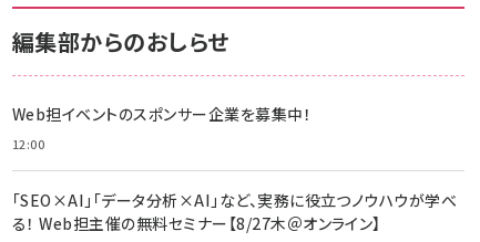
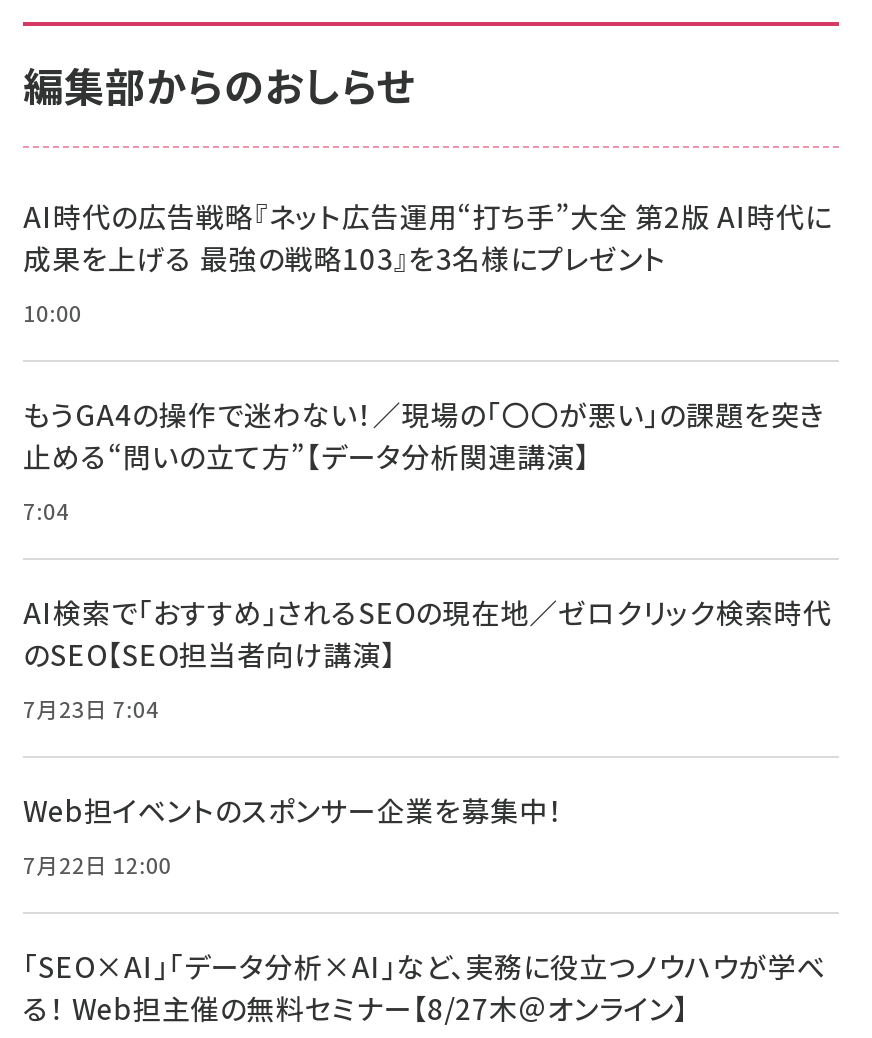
none -> [23,195,832,723] AI時代の広告戦略『ネット広告運用“打ち手”大全 第2版 AI時代に | 成果を上げる 最強の戦略103』を3名様にプレゼント | 10:00 | もうGA4の操作で迷わない！／現場の「〇〇が悪い」の課題を突き | 止める“問いの立て方”【データ分析関連講演】 | 7:04 | AI検索で「おすすめ」されるSEOの現在地／ゼロクリック検索時代 | のSEO【SEO担当者向け講演】 | 7月23日 7:04
[12,134,45,152] 12:00 -> [23,847,172,879] 7月22日 12:00

